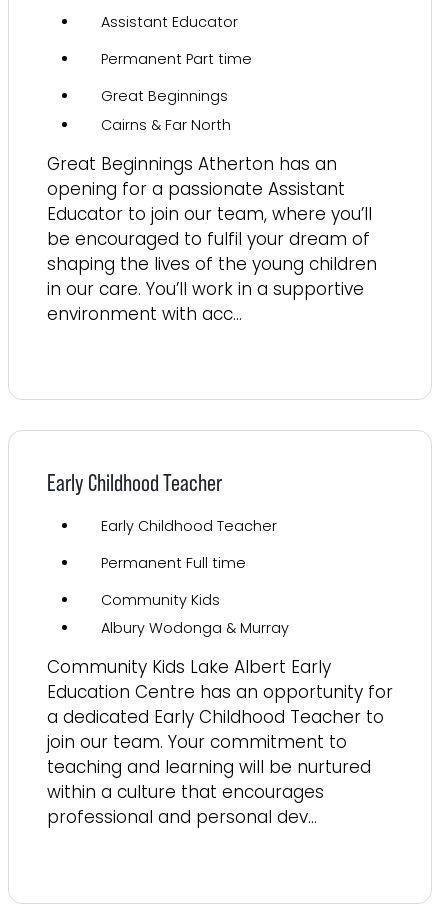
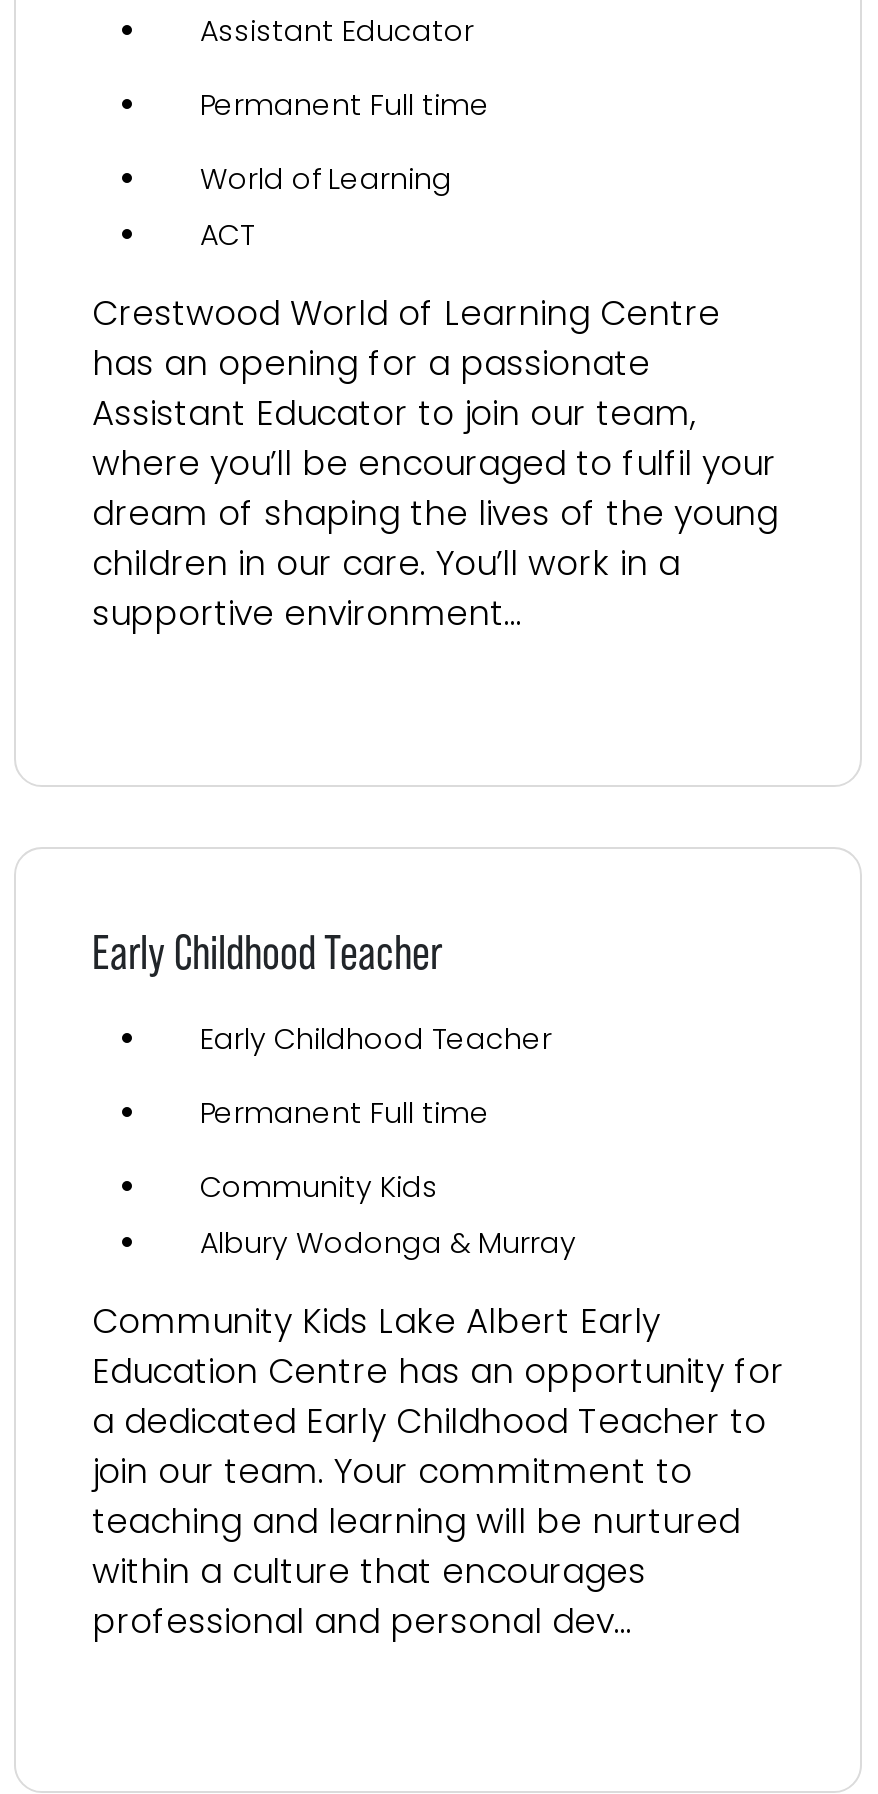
[101,49,252,69] Permanent Part time -> [200,85,490,125] Permanent Full time
[101,86,231,134] Great Beginnings | Cairns & Far North -> [200,159,452,255] World of Learning | ACT
[47,151,377,325] Great Beginnings Atherton has an | opening for a passionate Assistant | Educator to join our team, where you’ll | be encouraged to fulfil your dream of | shaping the lives of the young children | in our care. You’ll work in a supportive | environment with acc... -> [92,289,778,637] Crestwood World of Learning Centre | has an opening for a passionate | Assistant Educator to join our team, | where you’ll be encouraged to fulfil your | dream of shaping the lives of the young | children in our care. You’ll work in a | supportive environment...

